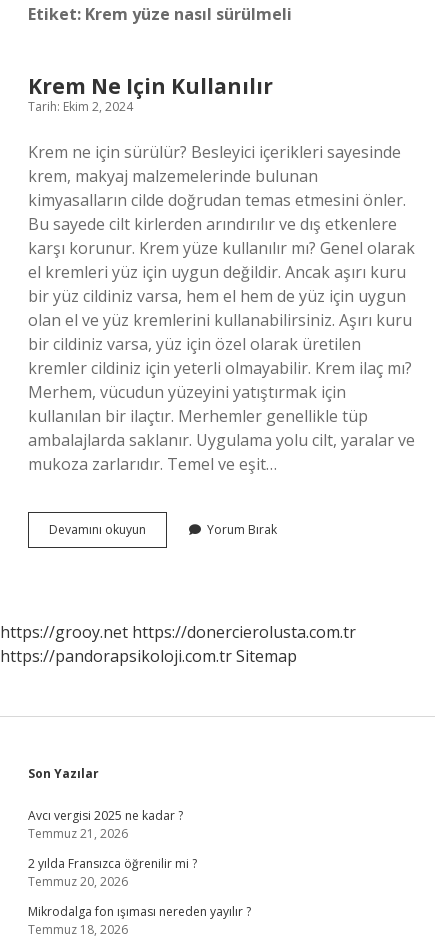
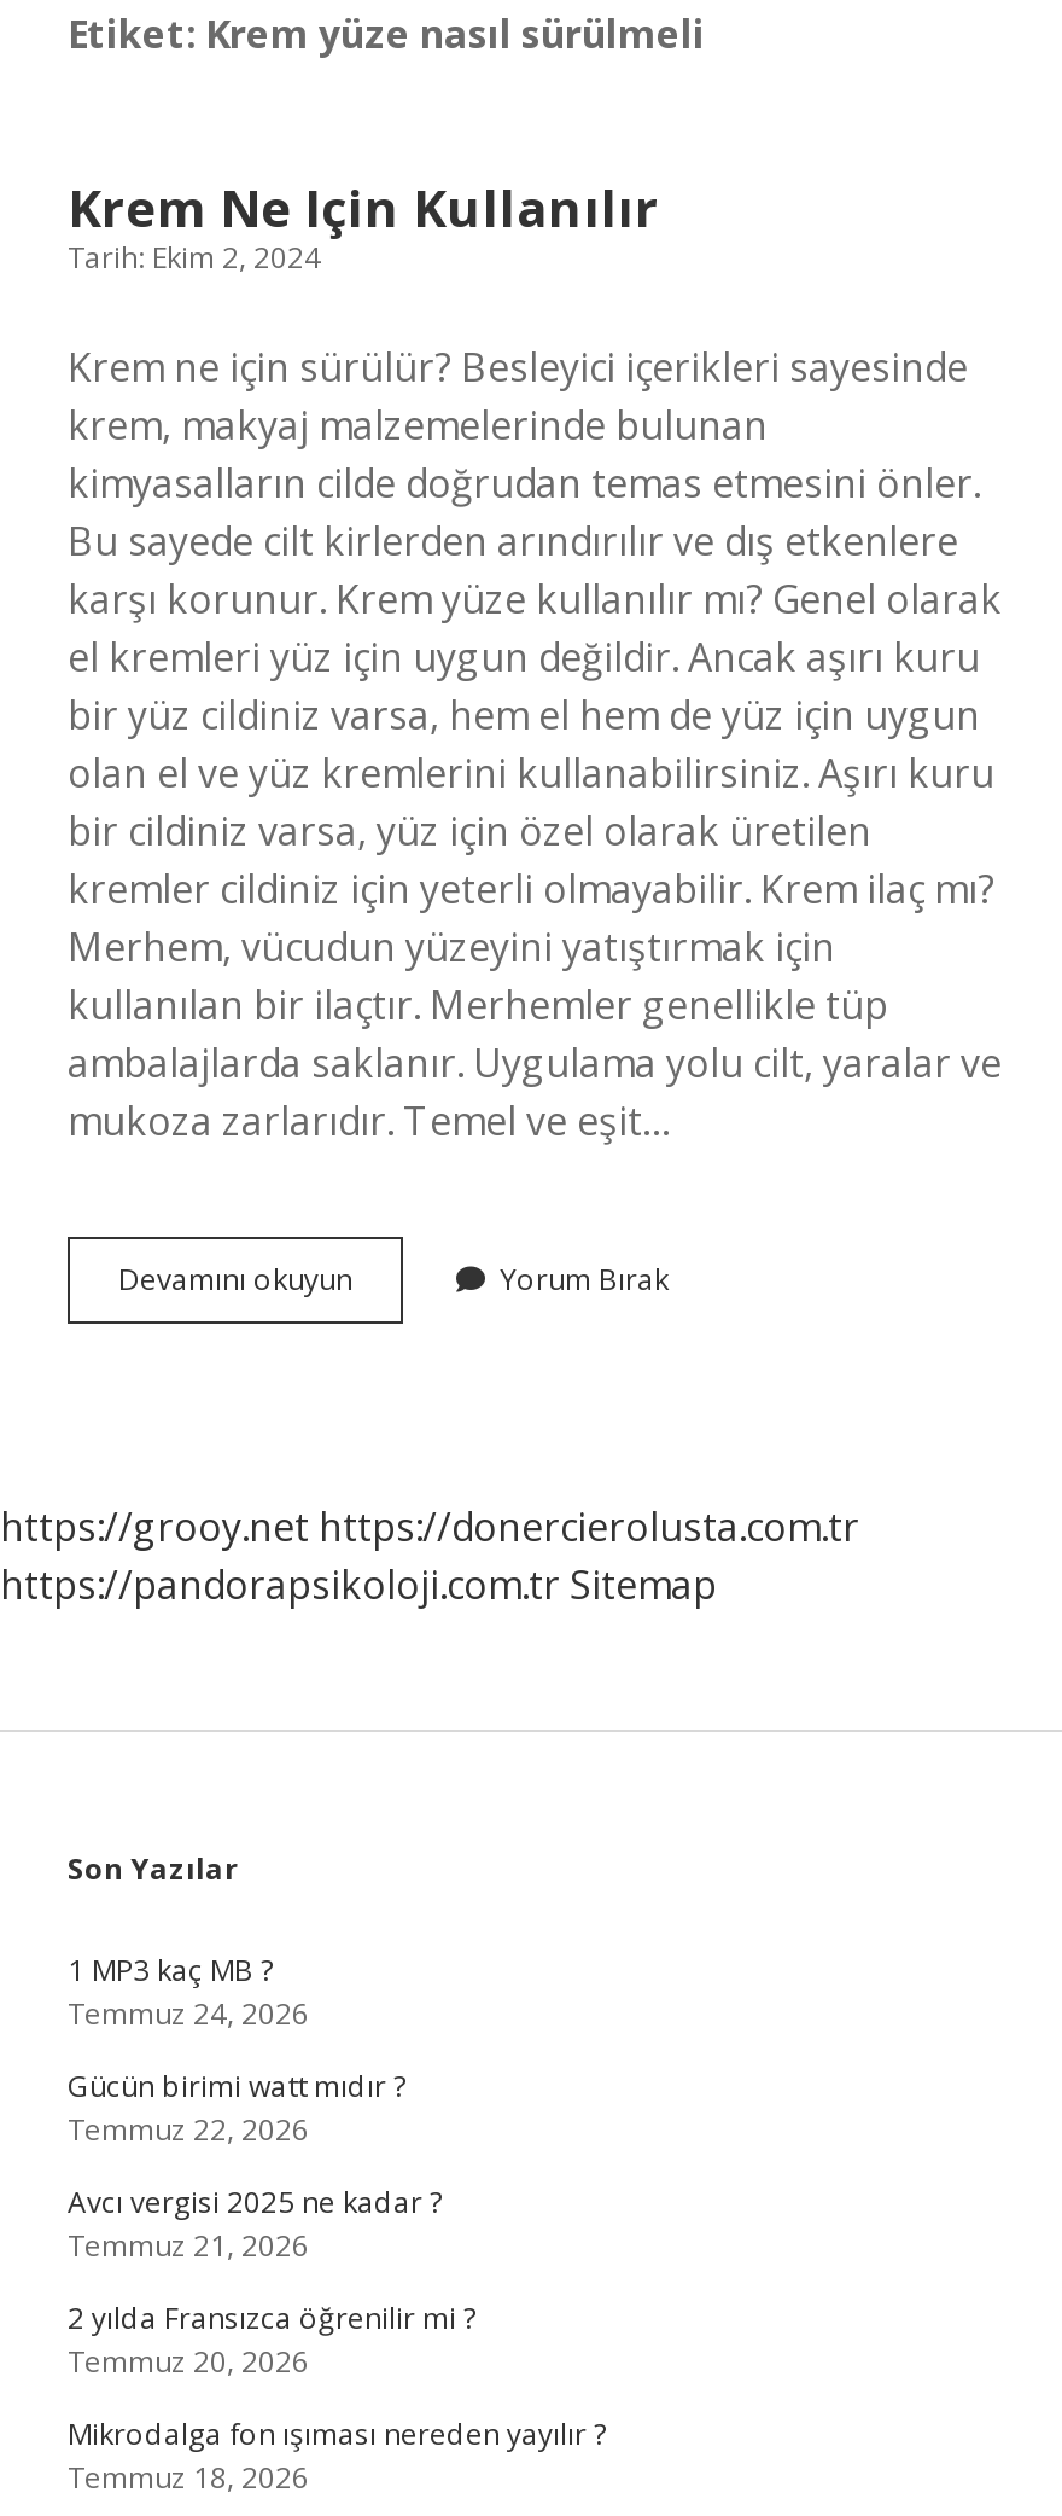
none -> [68,1950,405,2150] 1 MP3 kaç MB ? | Temmuz 24, 2026 | Gücün birimi watt mıdır ? | Temmuz 22, 2026

